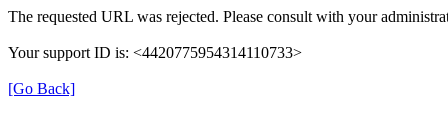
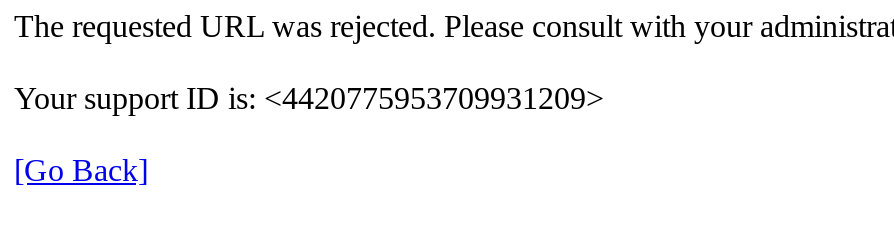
[8,44,302,61] Your support ID is: <4420775954314110733> -> [14,81,604,115] Your support ID is: <4420775953709931209>

